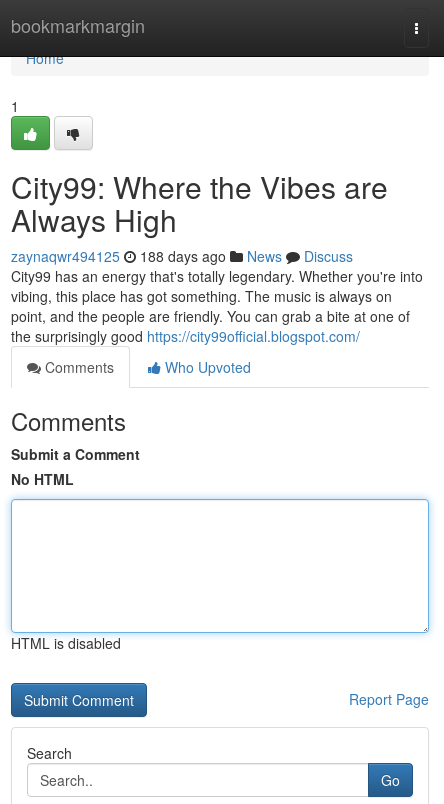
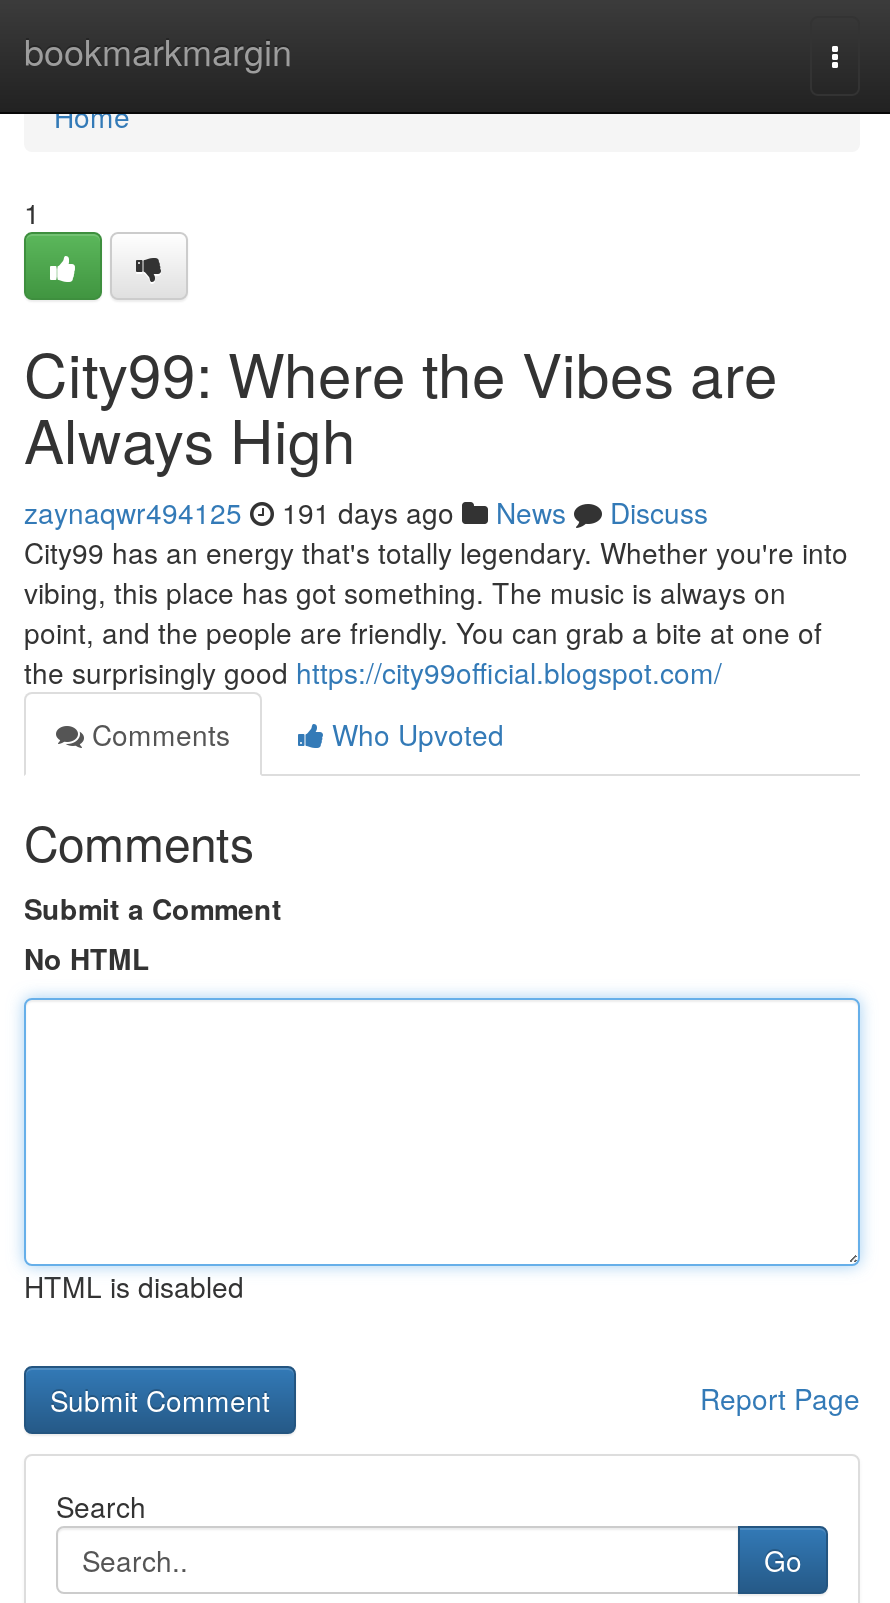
[11,246,353,266] zaynaqwr494125 188 days ago News Discuss -> [24,492,708,532] zaynaqwr494125 191 days ago News Discuss

